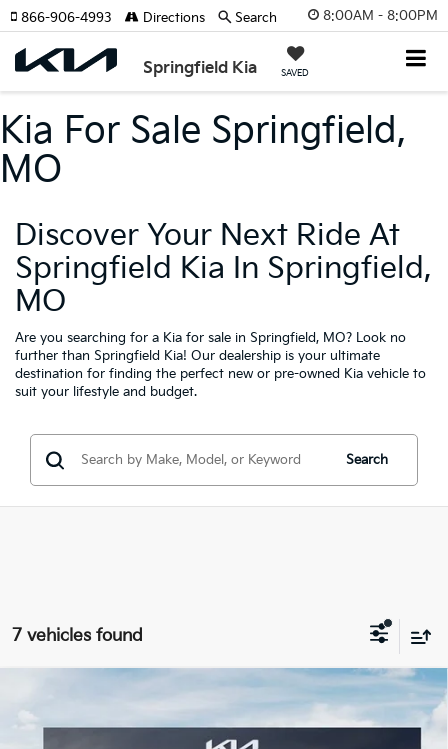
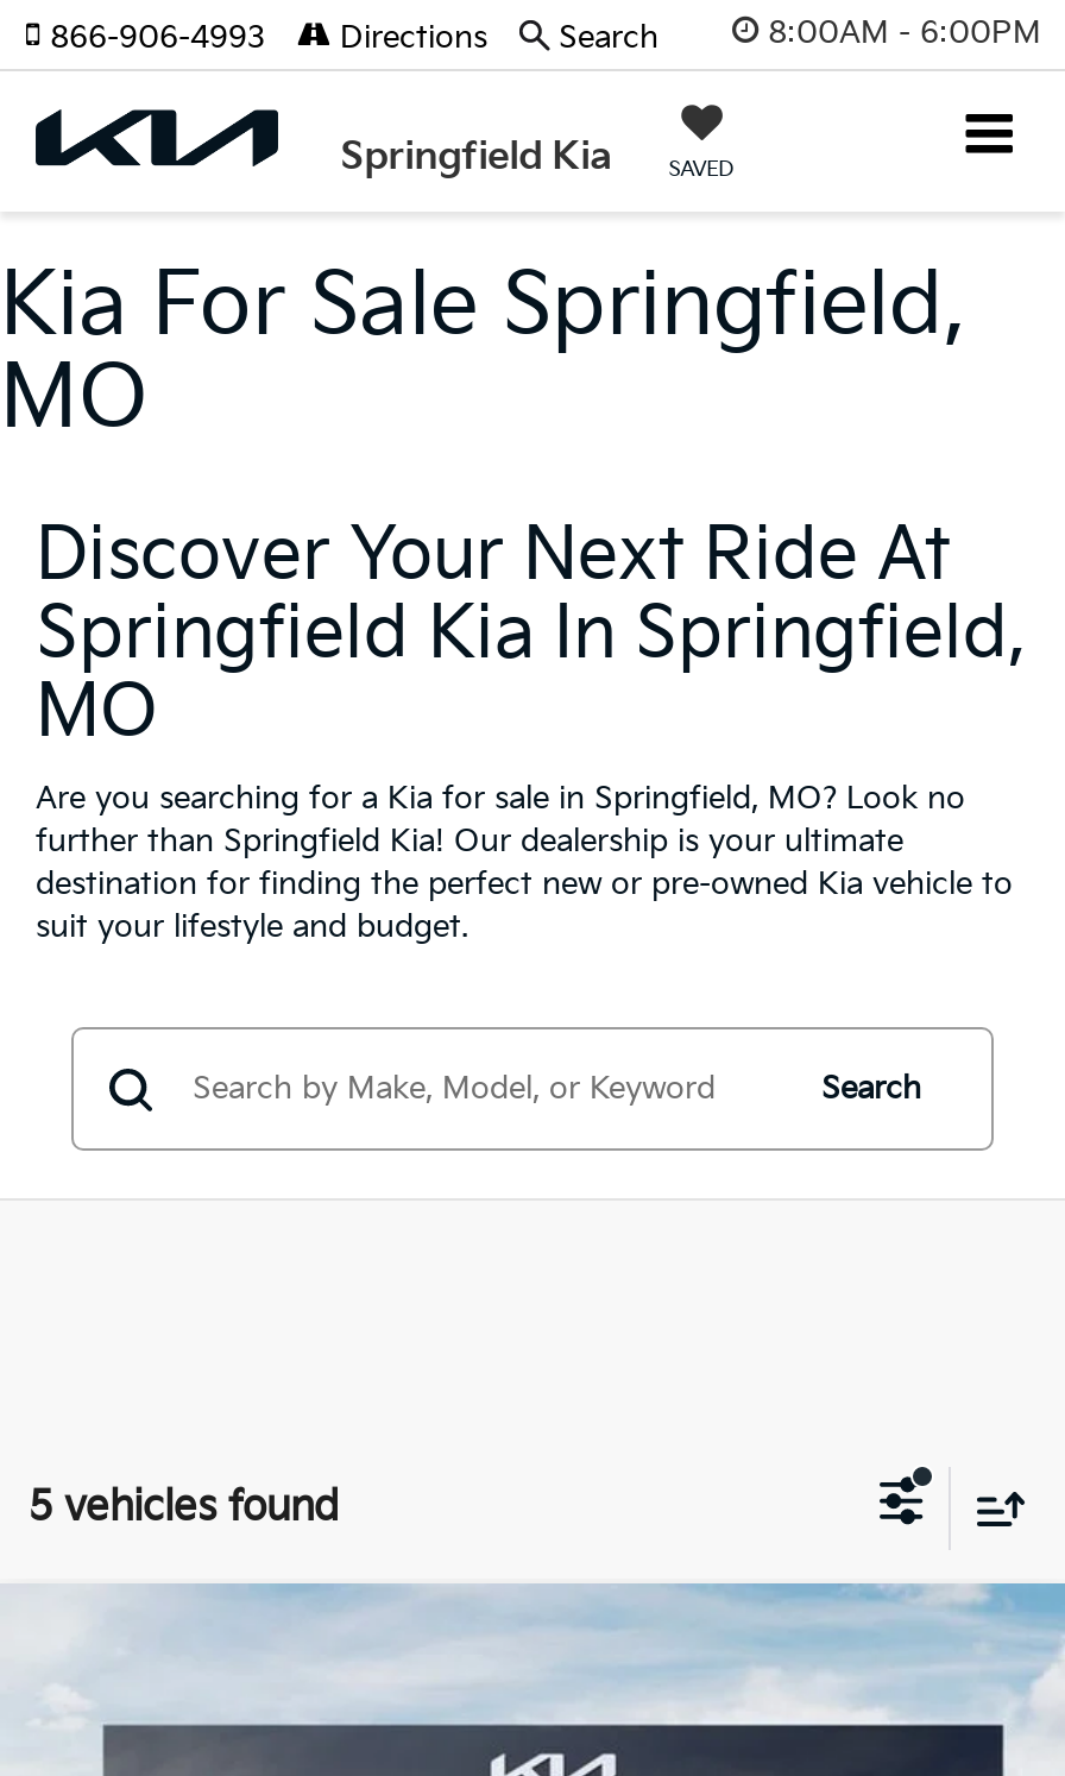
[323,7,438,23] 8:00AM - 8:00PM -> [768,13,1041,51] 8:00AM - 6:00PM
[12,625,143,645] 7 vehicles found -> [29,1482,340,1530] 5 vehicles found

